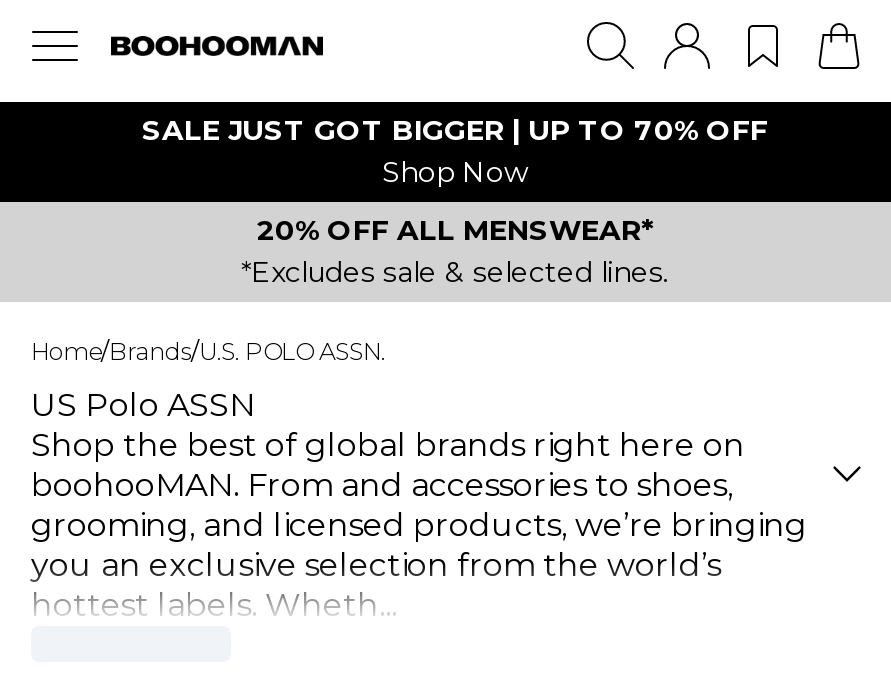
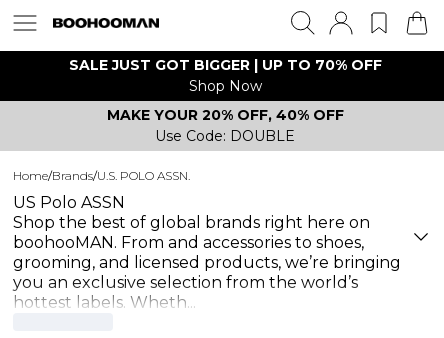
[241,212,669,290] 20% OFF ALL MENSWEAR* | *Excludes sale & selected lines. -> [106,106,343,145] MAKE YOUR 20% OFF, 40% OFF | Use Code: DOUBLE

